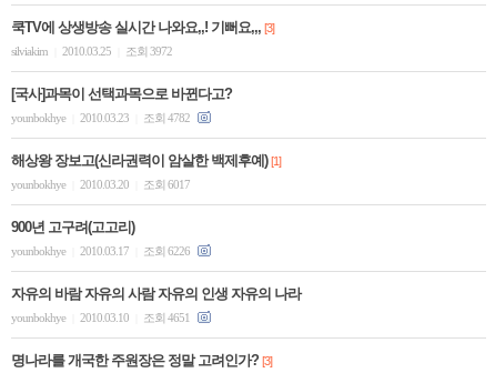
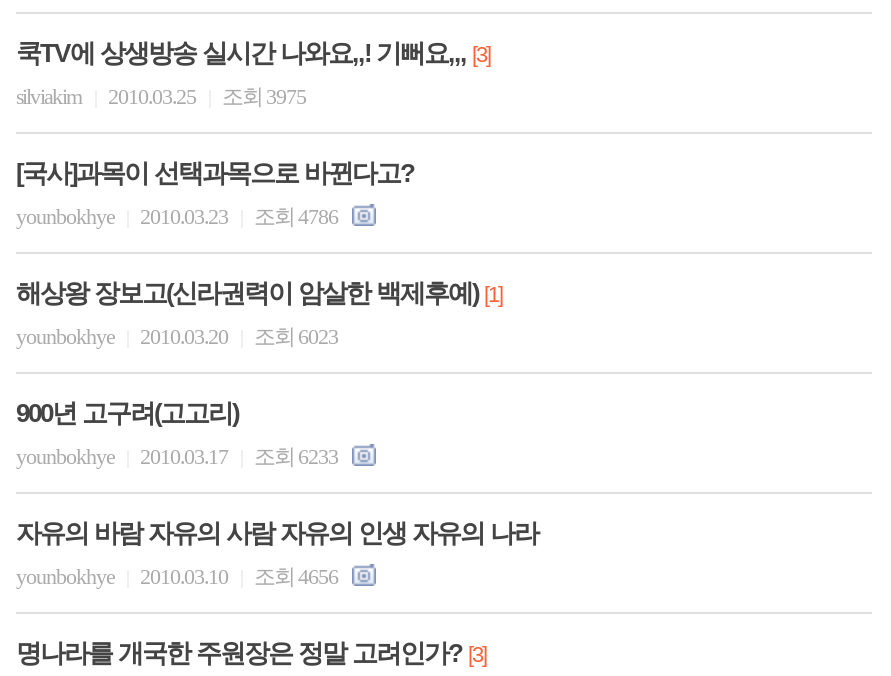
[11,44,172,58] silviakim 2010.03.25 조회 3972 -> [16,84,306,108] silviakim 2010.03.25 조회 3975
[11,111,192,124] younbokhye 2010.03.23 조회 4782 -> [16,204,342,228] younbokhye 2010.03.23 조회 4786
[11,178,190,191] younbokhye 2010.03.20 조회 6017 -> [16,324,338,348] younbokhye 2010.03.20 조회 6023
[11,244,192,258] younbokhye 2010.03.17 조회 6226 -> [16,444,342,468] younbokhye 2010.03.17 조회 6233
[11,311,192,324] younbokhye 2010.03.10 조회 4651 -> [16,564,342,588] younbokhye 2010.03.10 조회 4656

